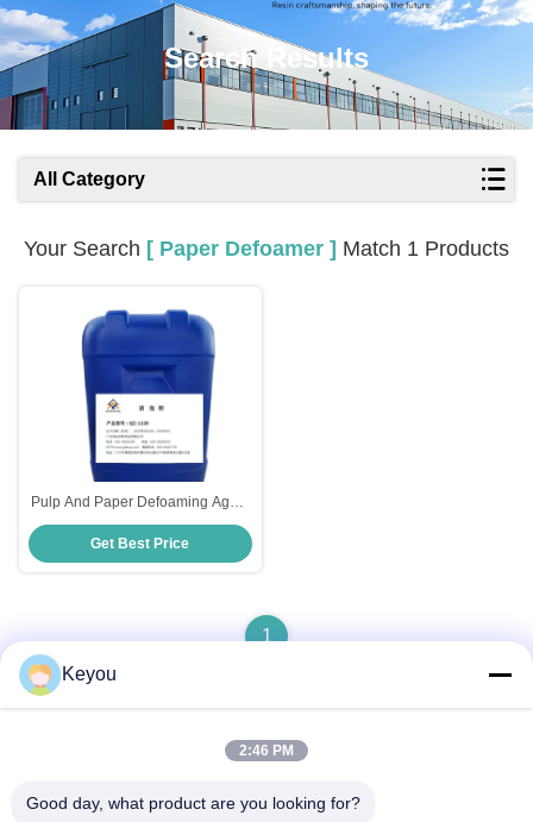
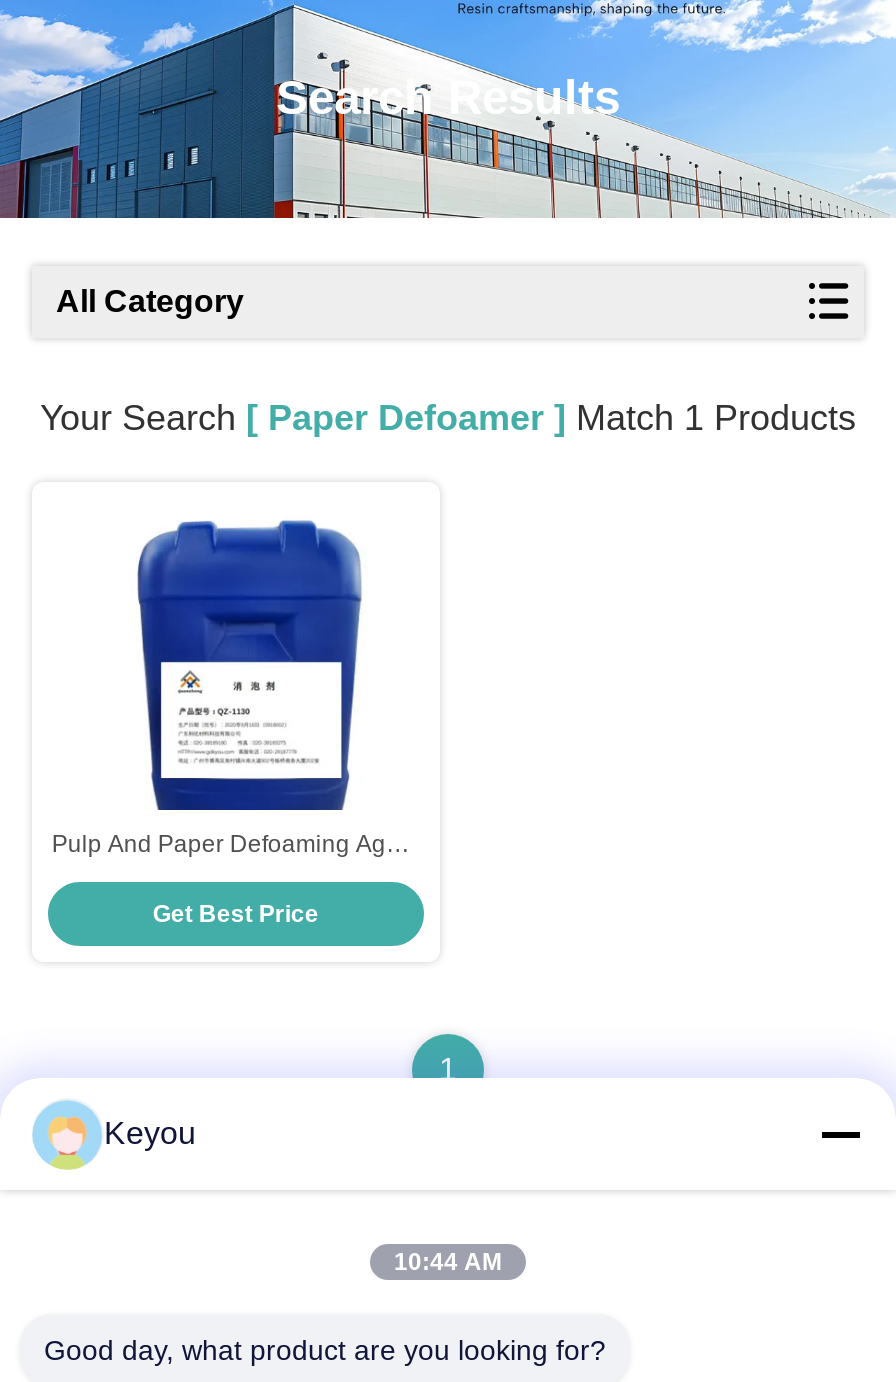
[239,742,294,759] 2:46 PM -> [394,1248,502,1276] 10:44 AM

